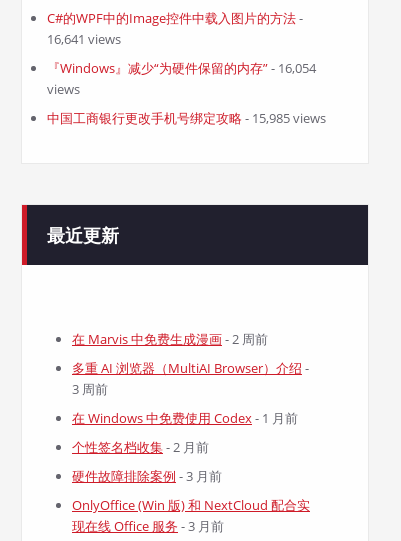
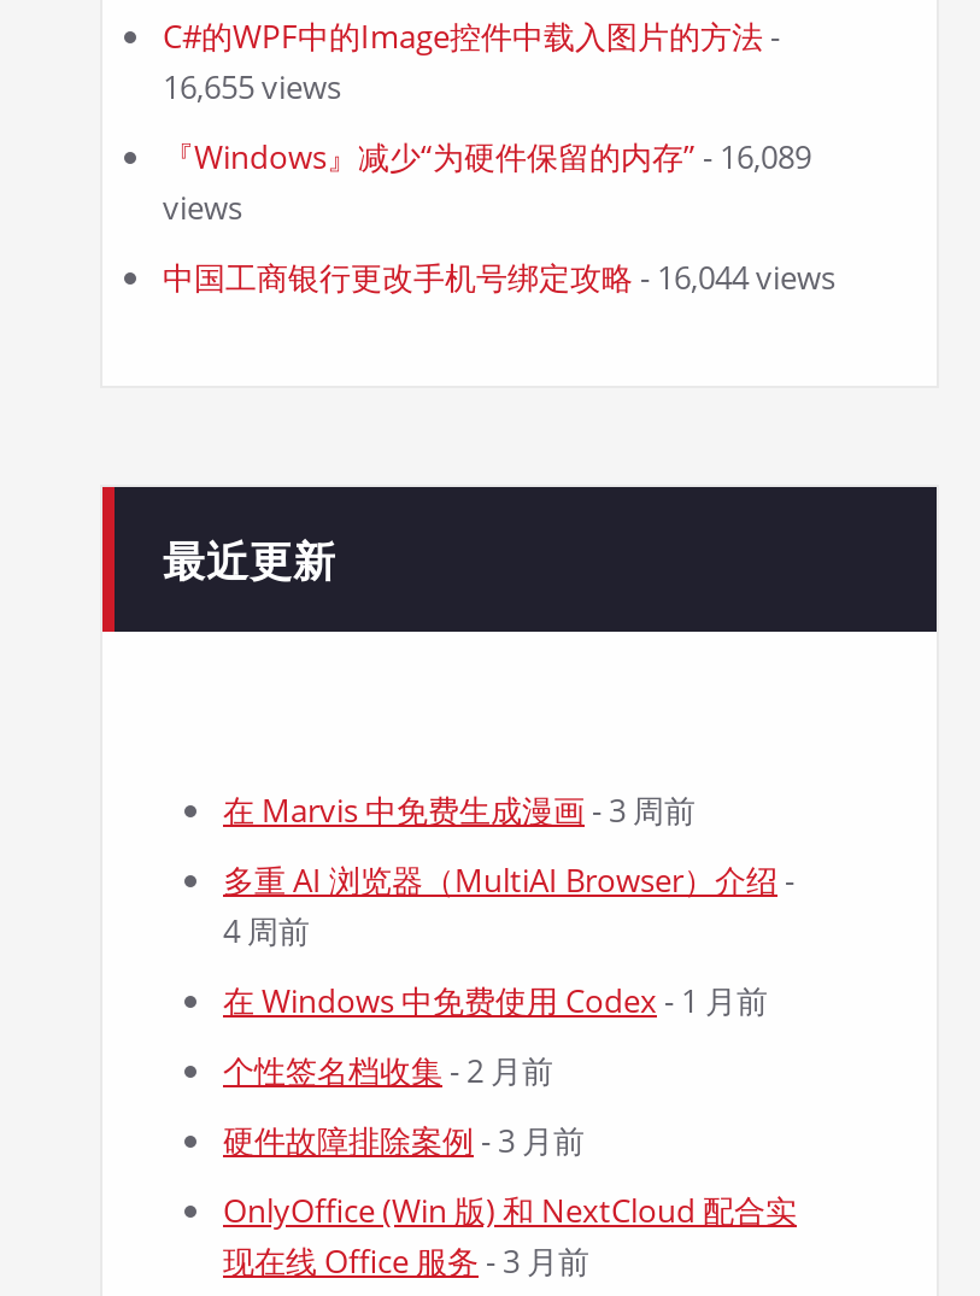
[47,30,121,48] 16,641 views -> [163,65,341,109] 16,655 views
[47,59,316,77] 『Windows』减少“为硬件保留的内存” - 16,054 -> [163,135,811,178] 『Windows』减少“为硬件保留的内存” - 16,089
[47,109,326,127] 中国工商银行更改手机号绑定攻略- 15,985 views -> [163,256,835,299] 中国工商银行更改手机号绑定攻略- 16,044 views
[72,330,268,348] 在 Marvis 中免费生成漫画- 2 周前 -> [223,788,696,832] 在 Marvis 中免费生成漫画- 3 周前
[72,380,108,398] 3 周前 -> [223,909,310,952] 4 周前

